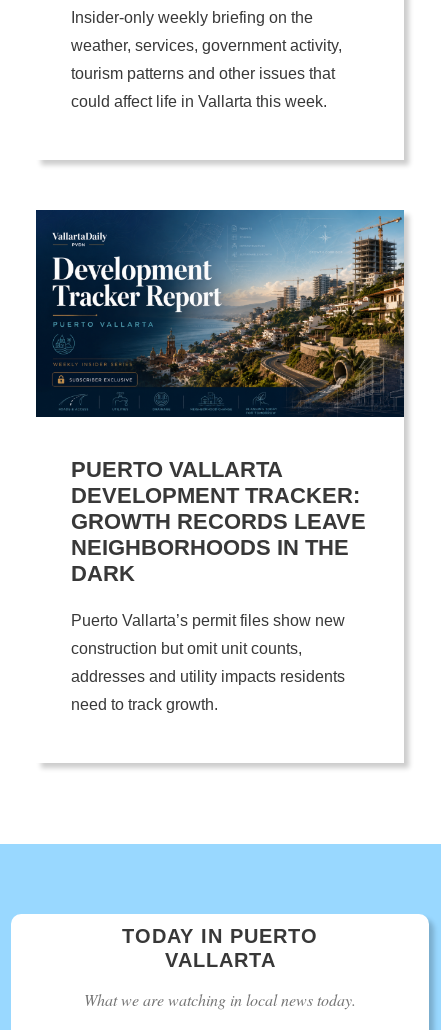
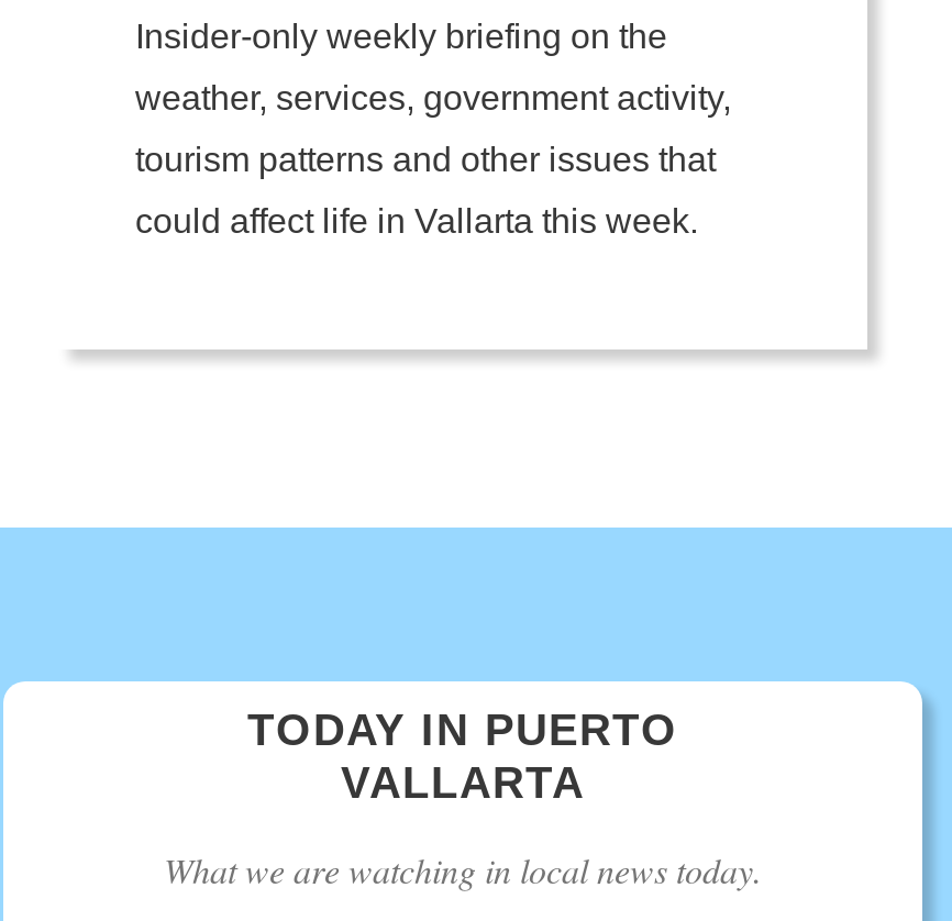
[35,209,405,713] [image] | PUERTO VALLARTA | DEVELOPMENT TRACKER: | GROWTH RECORDS LEAVE | NEIGHBORHOODS IN THE | DARK | Puerto Vallarta’s permit files show new | construction but omit unit counts, | addresses and utility impacts residents | need to track growth. -> none

